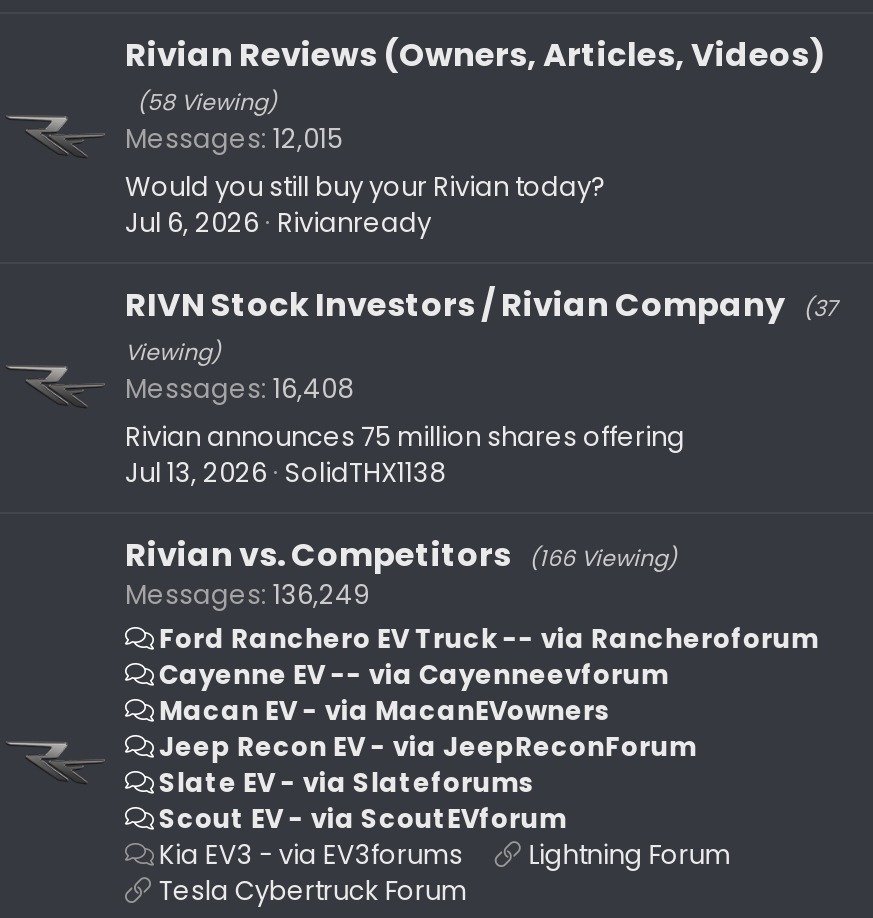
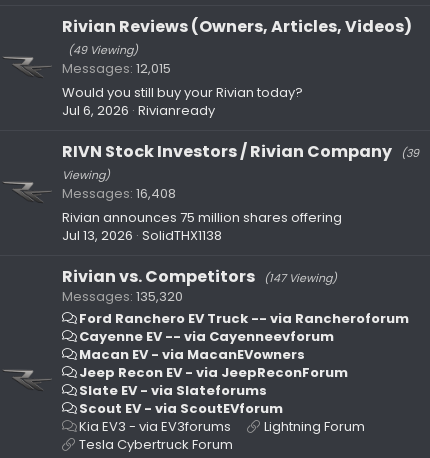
[137,86,277,118] (58 Viewing) -> [68,42,138,58] (49 Viewing)
[125,282,837,328] RIVN Stock Investors / Rivian Company (37 -> [62,140,419,163] RIVN Stock Investors / Rivian Company (39
[125,532,677,578] Rivian vs. Competitors (166 Viewing) -> [62,265,337,288] Rivian vs. Competitors (147 Viewing)
[125,576,369,614] Messages 136,249 -> [62,287,183,306] Messages 135,320

